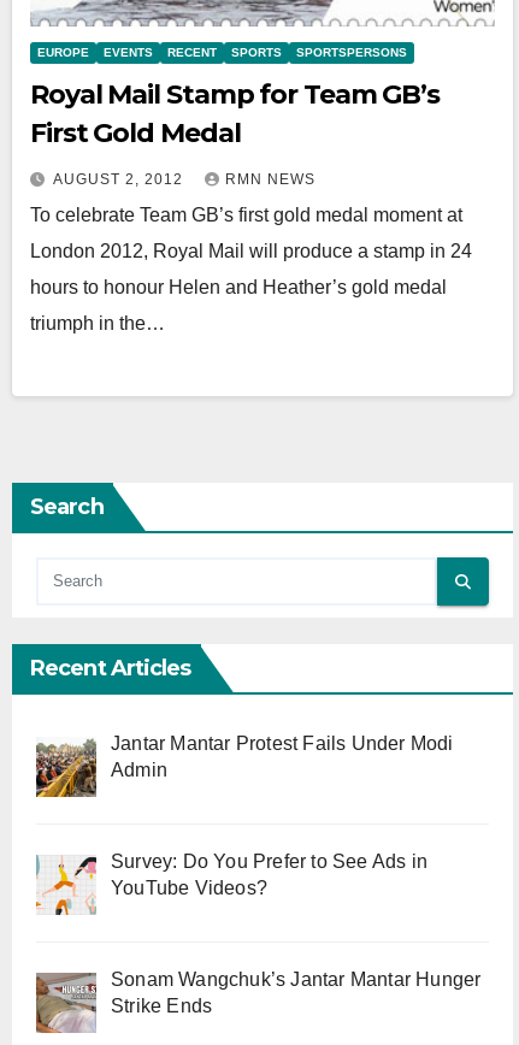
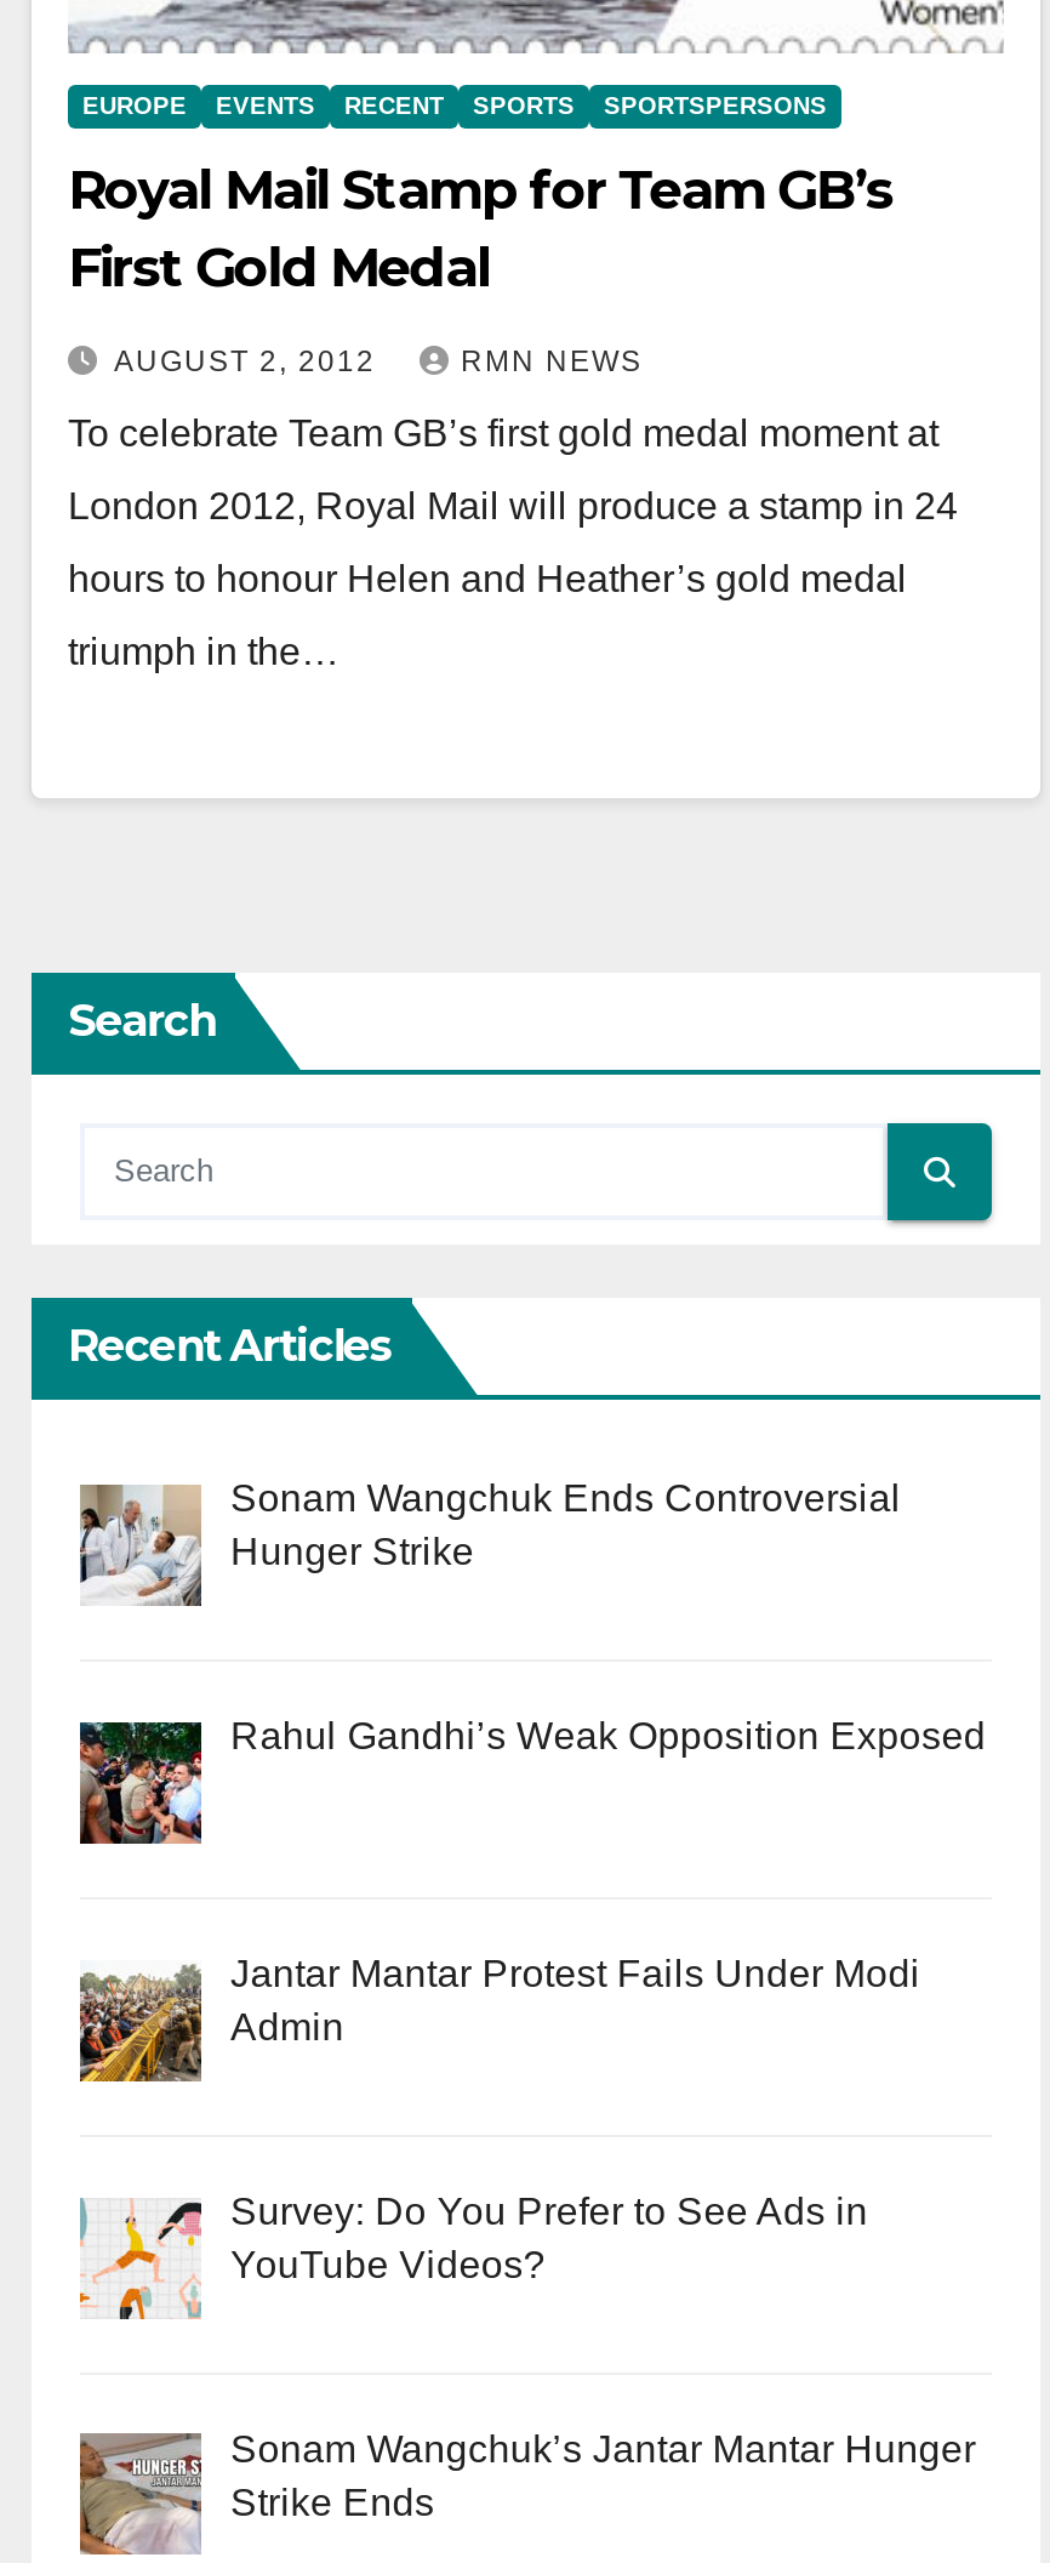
none -> [78,1716,986,1846] [image] | Rahul Gandhi’s Weak Opposition Exposed
none -> [80,1478,901,1604] [image] | Sonam Wangchuk Ends Controversial | Hunger Strike

